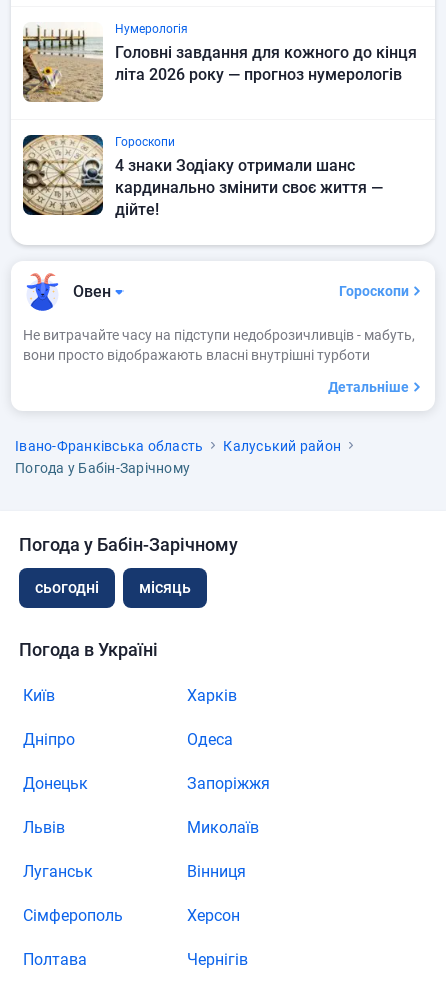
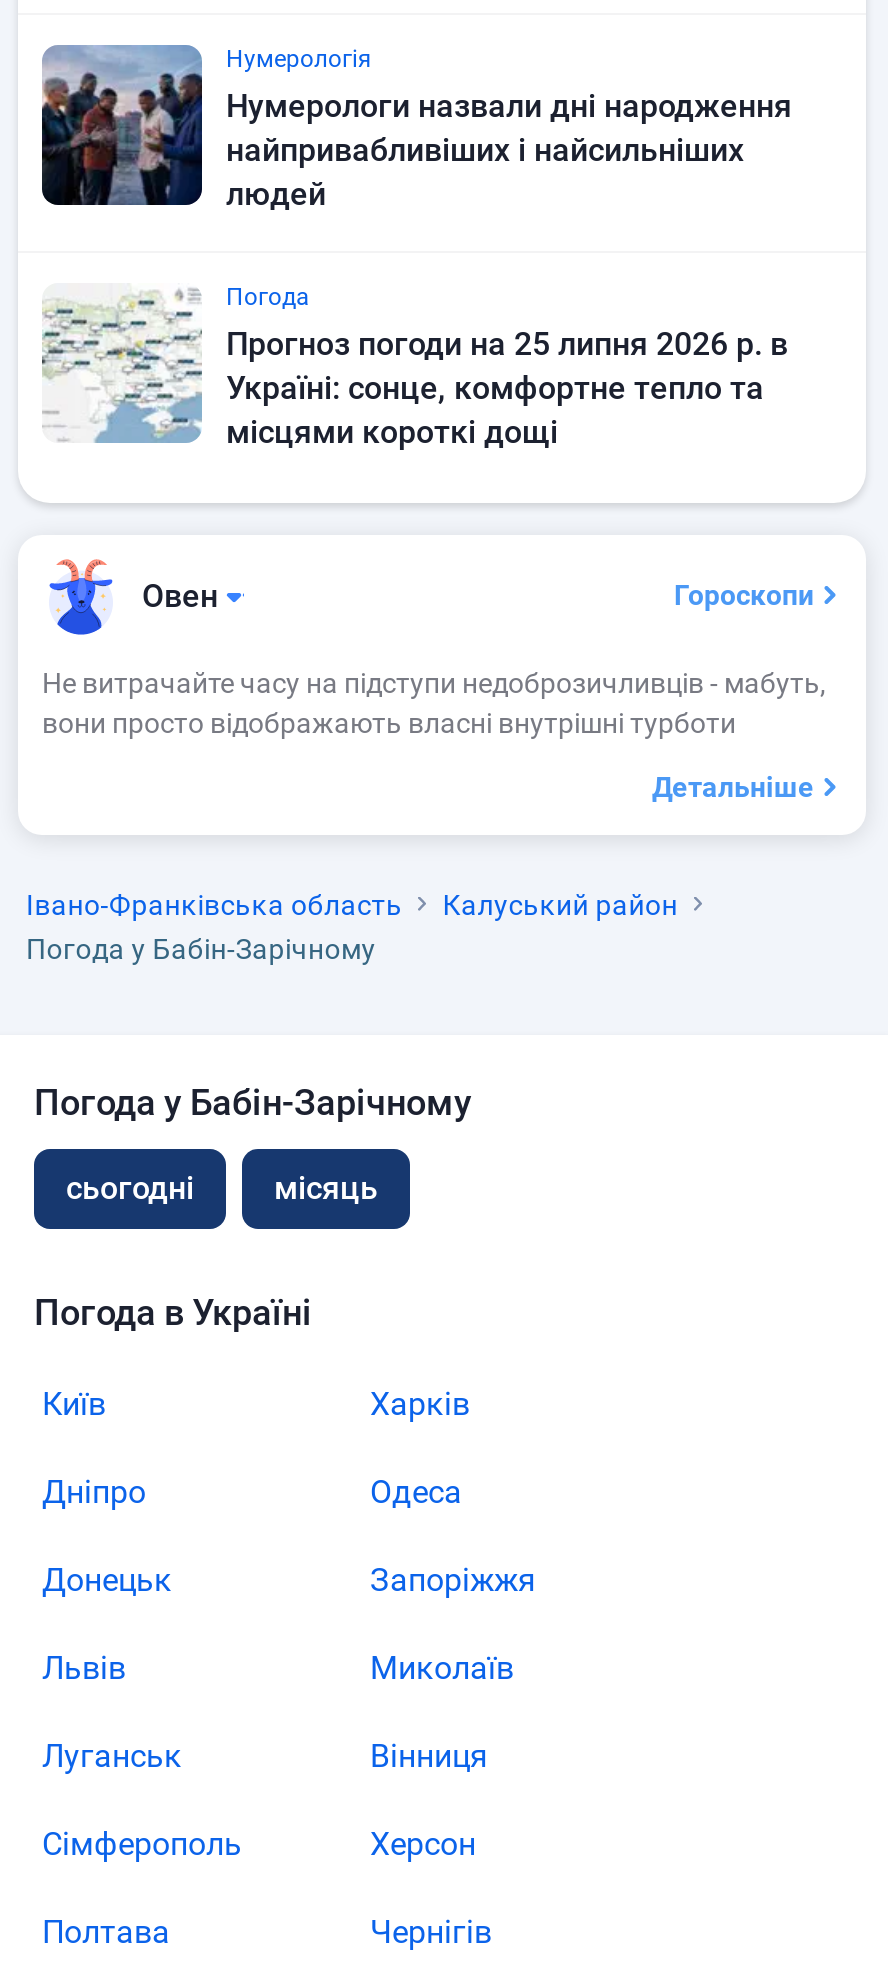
[22,22,417,103] [image] | Головні завдання для кожного до кінця | літа 2026 року — прогноз нумерологів -> [40,43,792,213] [image] | Нумерологи назвали дні народження | найпривабливіших і найсильніших | людей
[22,134,383,219] [image] | Гороскопи | 4 знаки Зодіаку отримали шанс | кардинально змінити своє життя — | дійте! -> [42,283,788,451] [image] | Погода | Прогноз погоди на 25 липня 2026 р. в | Україні: сонце, комфортне тепло та | місцями короткі дощі

